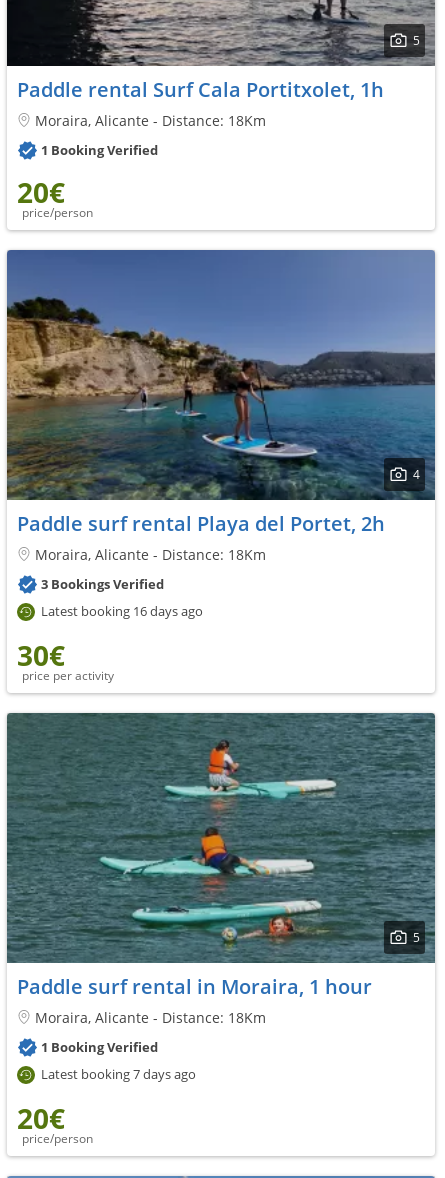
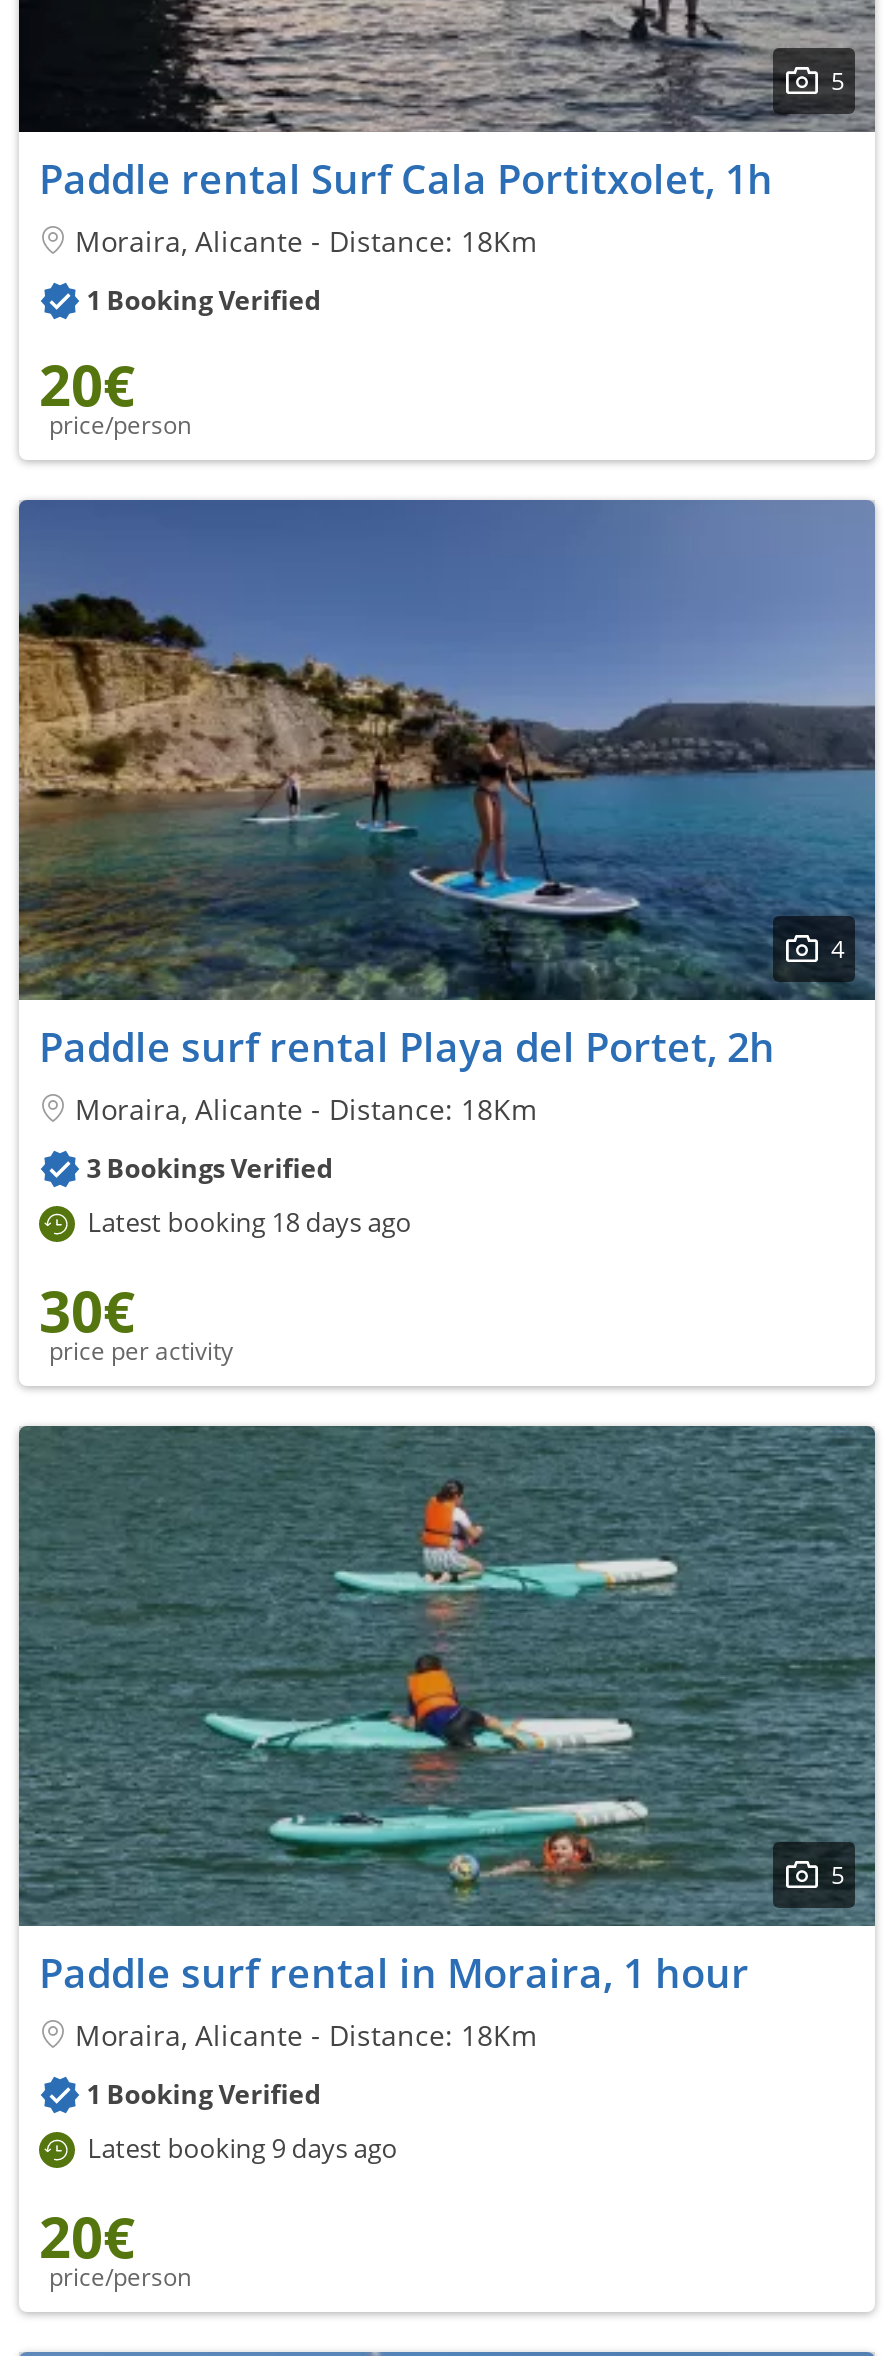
[41,602,203,620] Latest booking 16 days ago -> [87,1204,411,1240] Latest booking 18 days ago
[41,1065,196,1083] Latest booking 7 days ago -> [87,2130,397,2166] Latest booking 9 days ago

